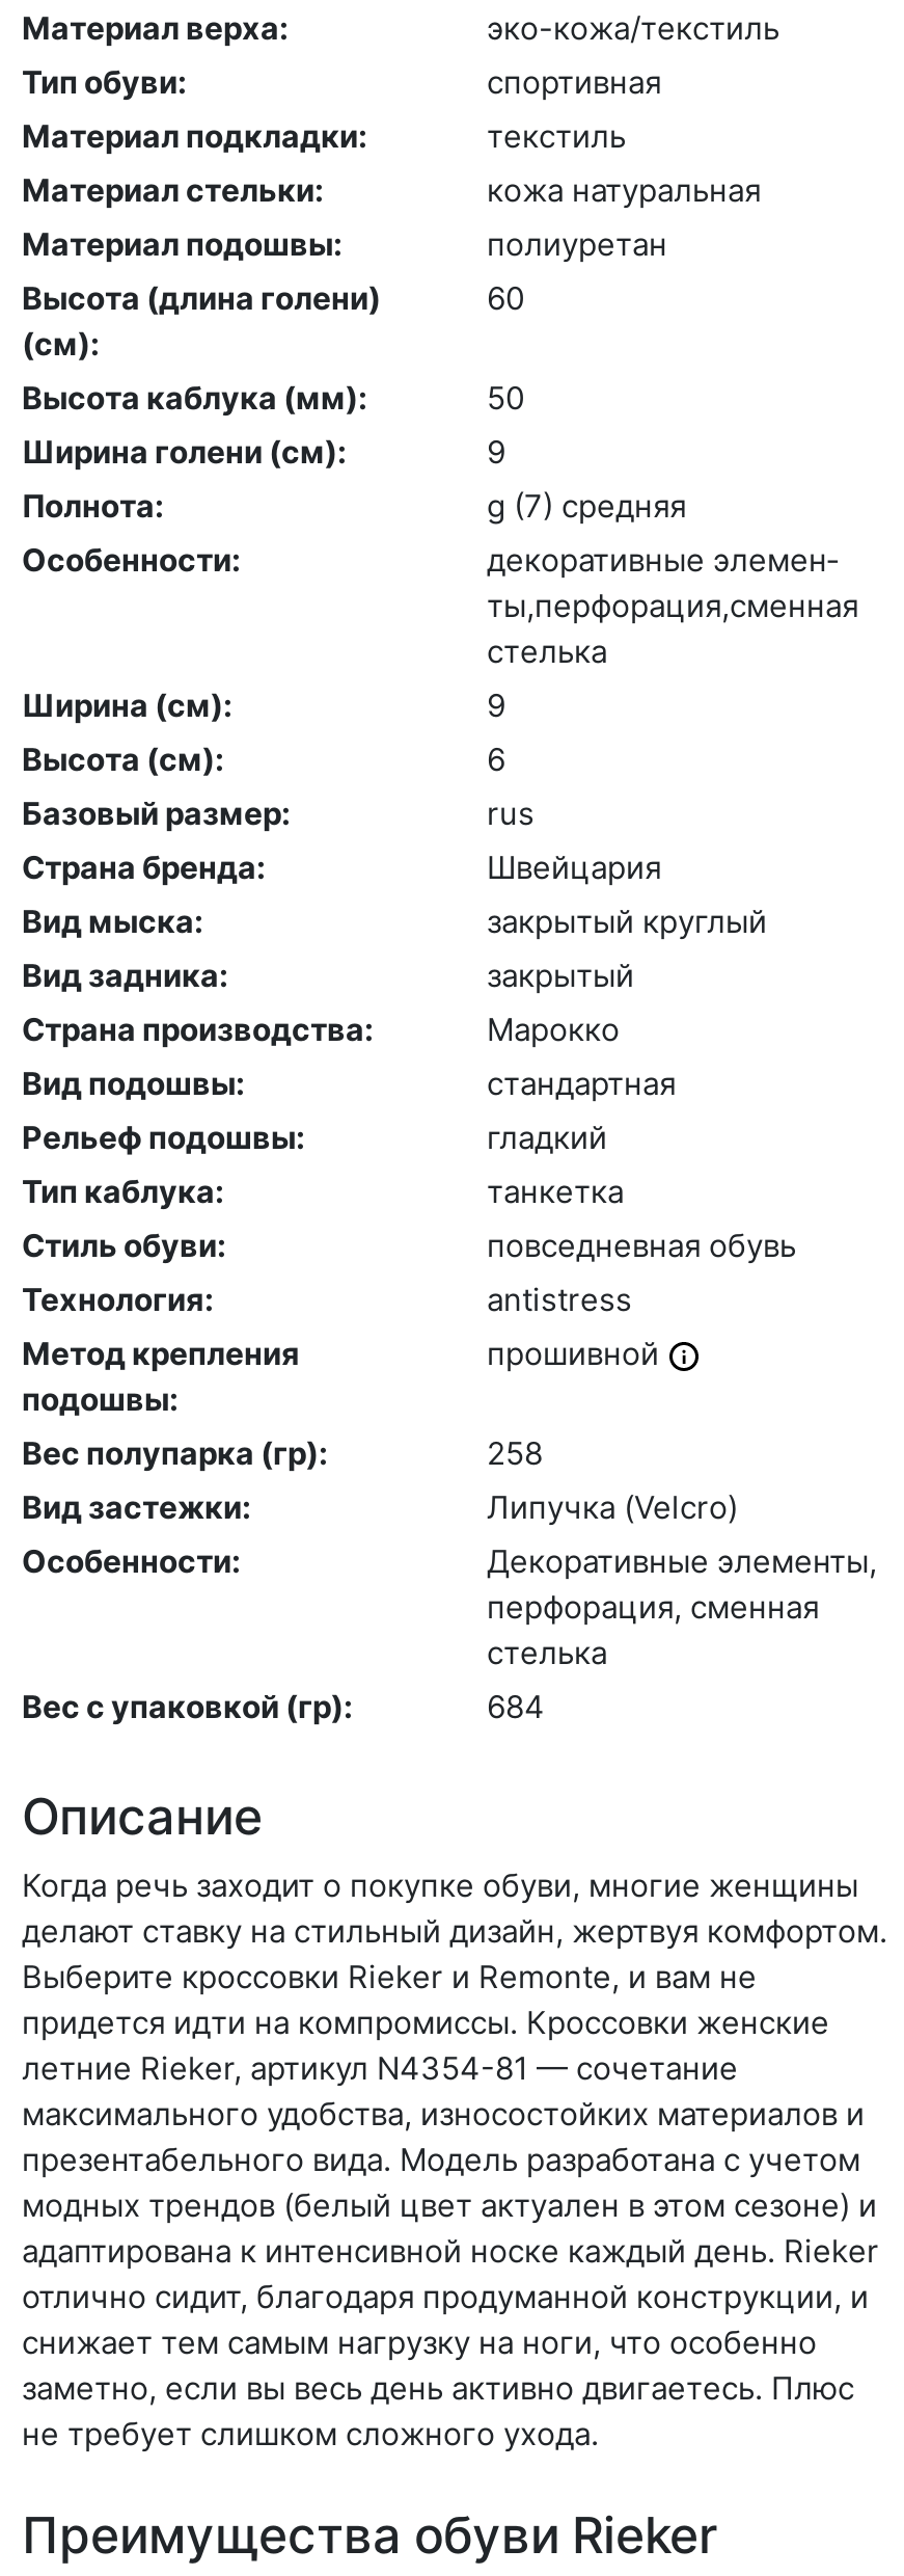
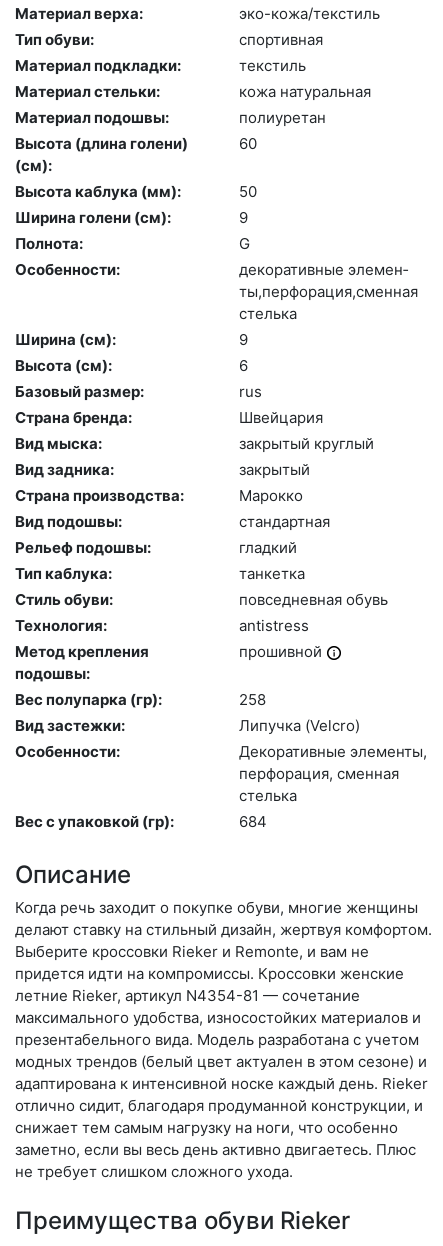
[487,486,686,526] g (7) средняя -> [239,234,250,253] G

